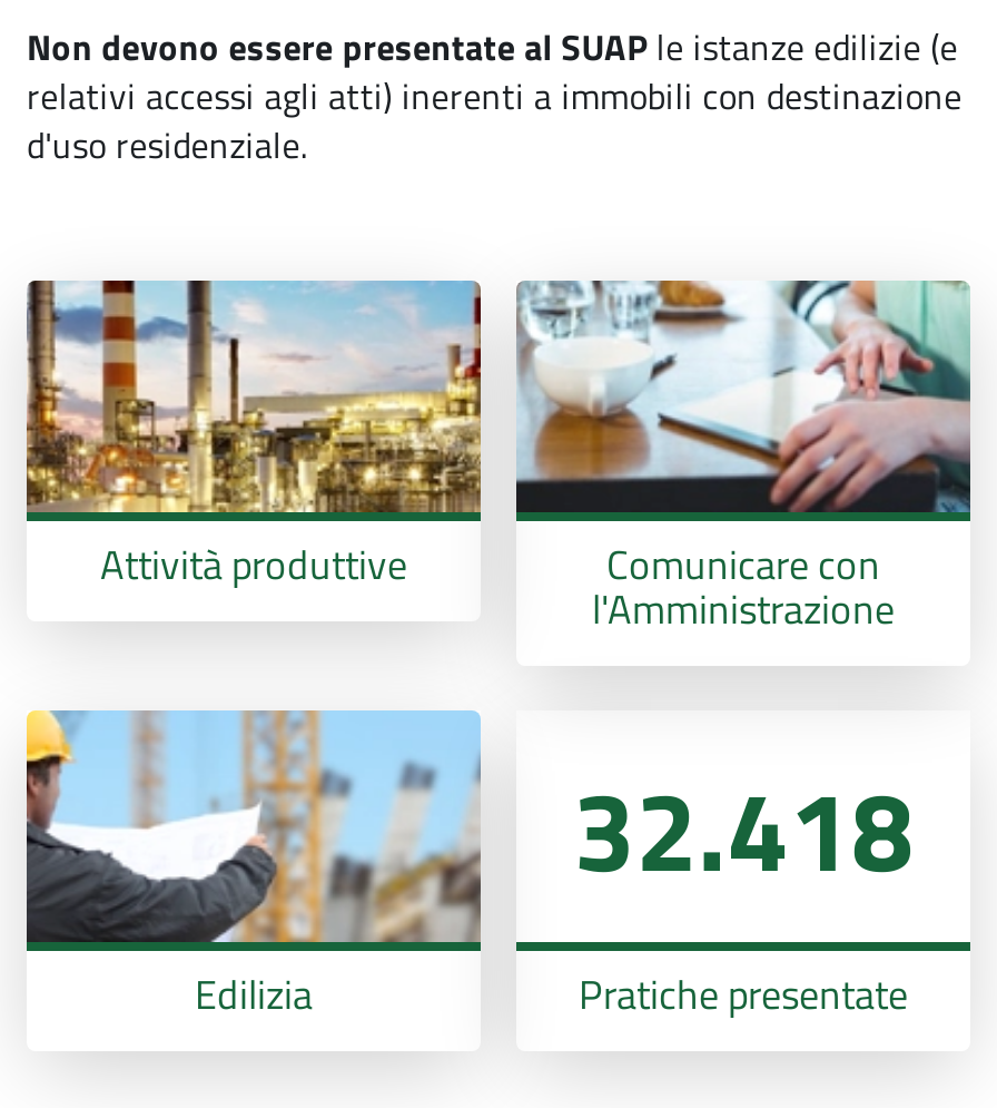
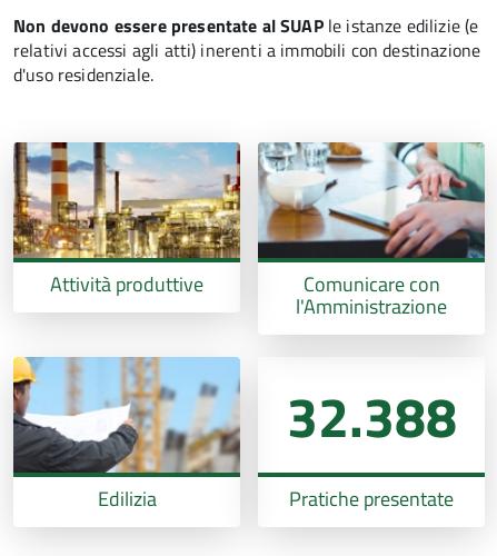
[573,744,914,913] 32.418 -> [286,374,456,458] 32.388

